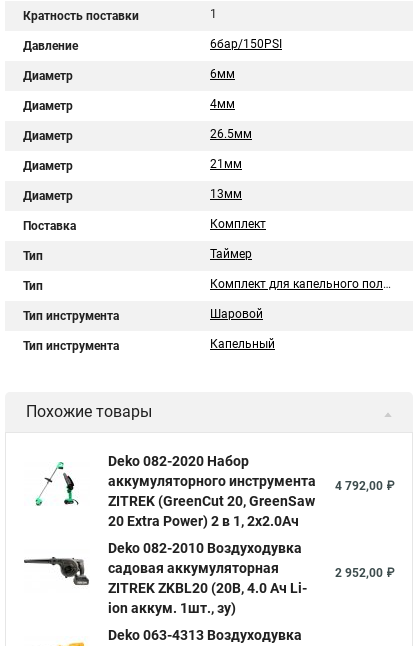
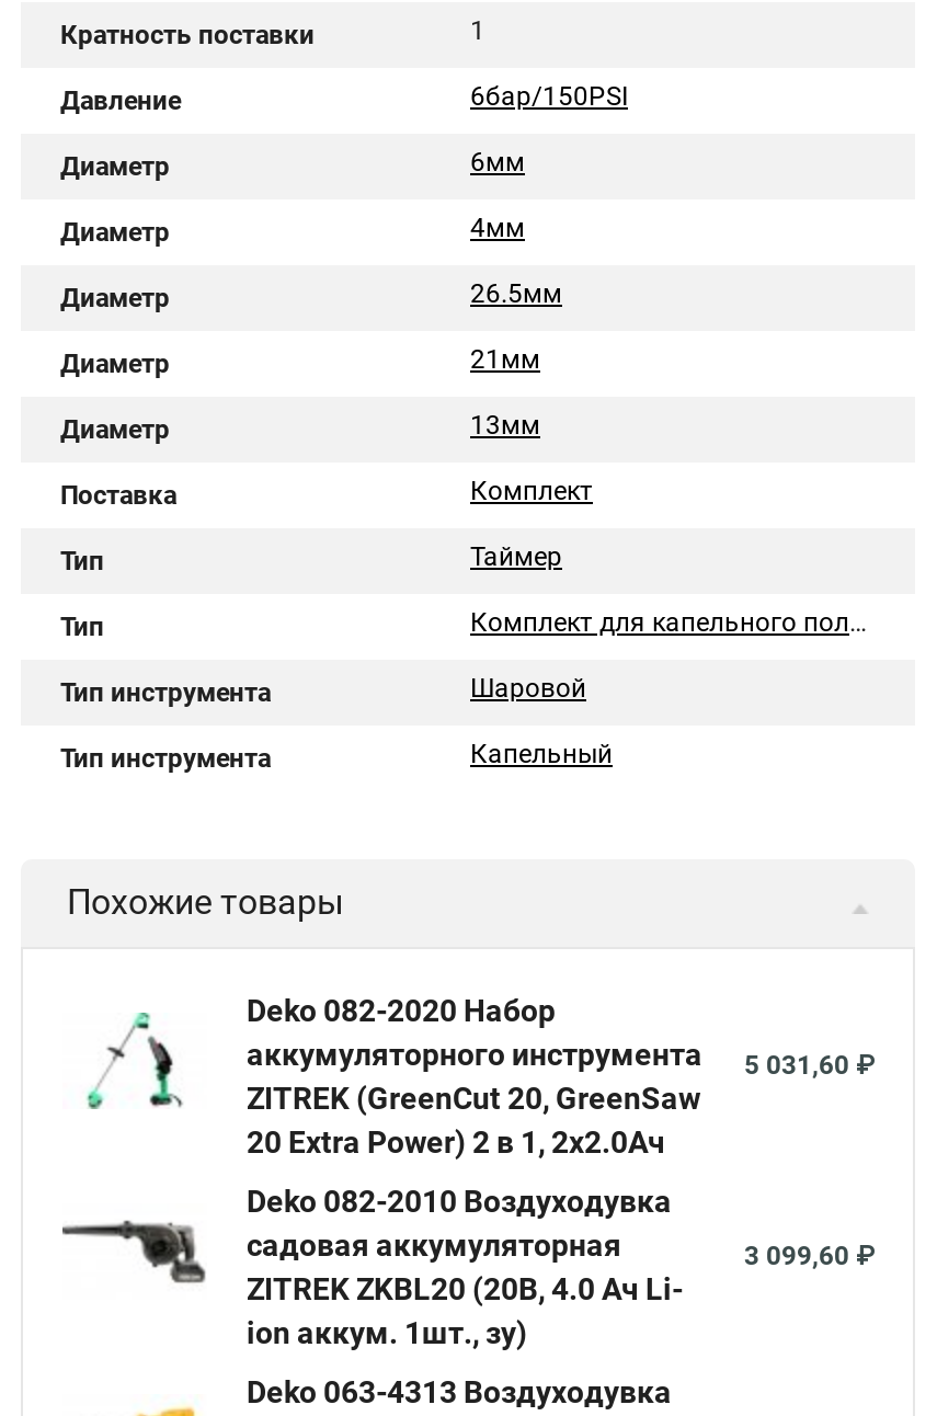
[108,473,394,493] аккумуляторного инструмента 4 792,00 ₽ -> [247,1037,873,1081] аккумуляторного инструмента 5 031,60 ₽
[335,566,394,580] 2 952,00 ₽ -> [744,1241,873,1271] 3 099,60 ₽

